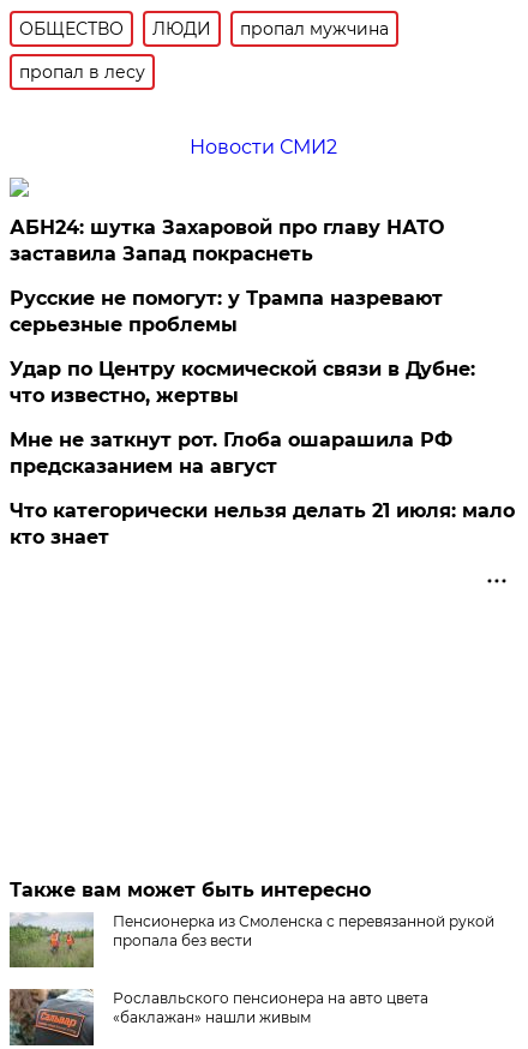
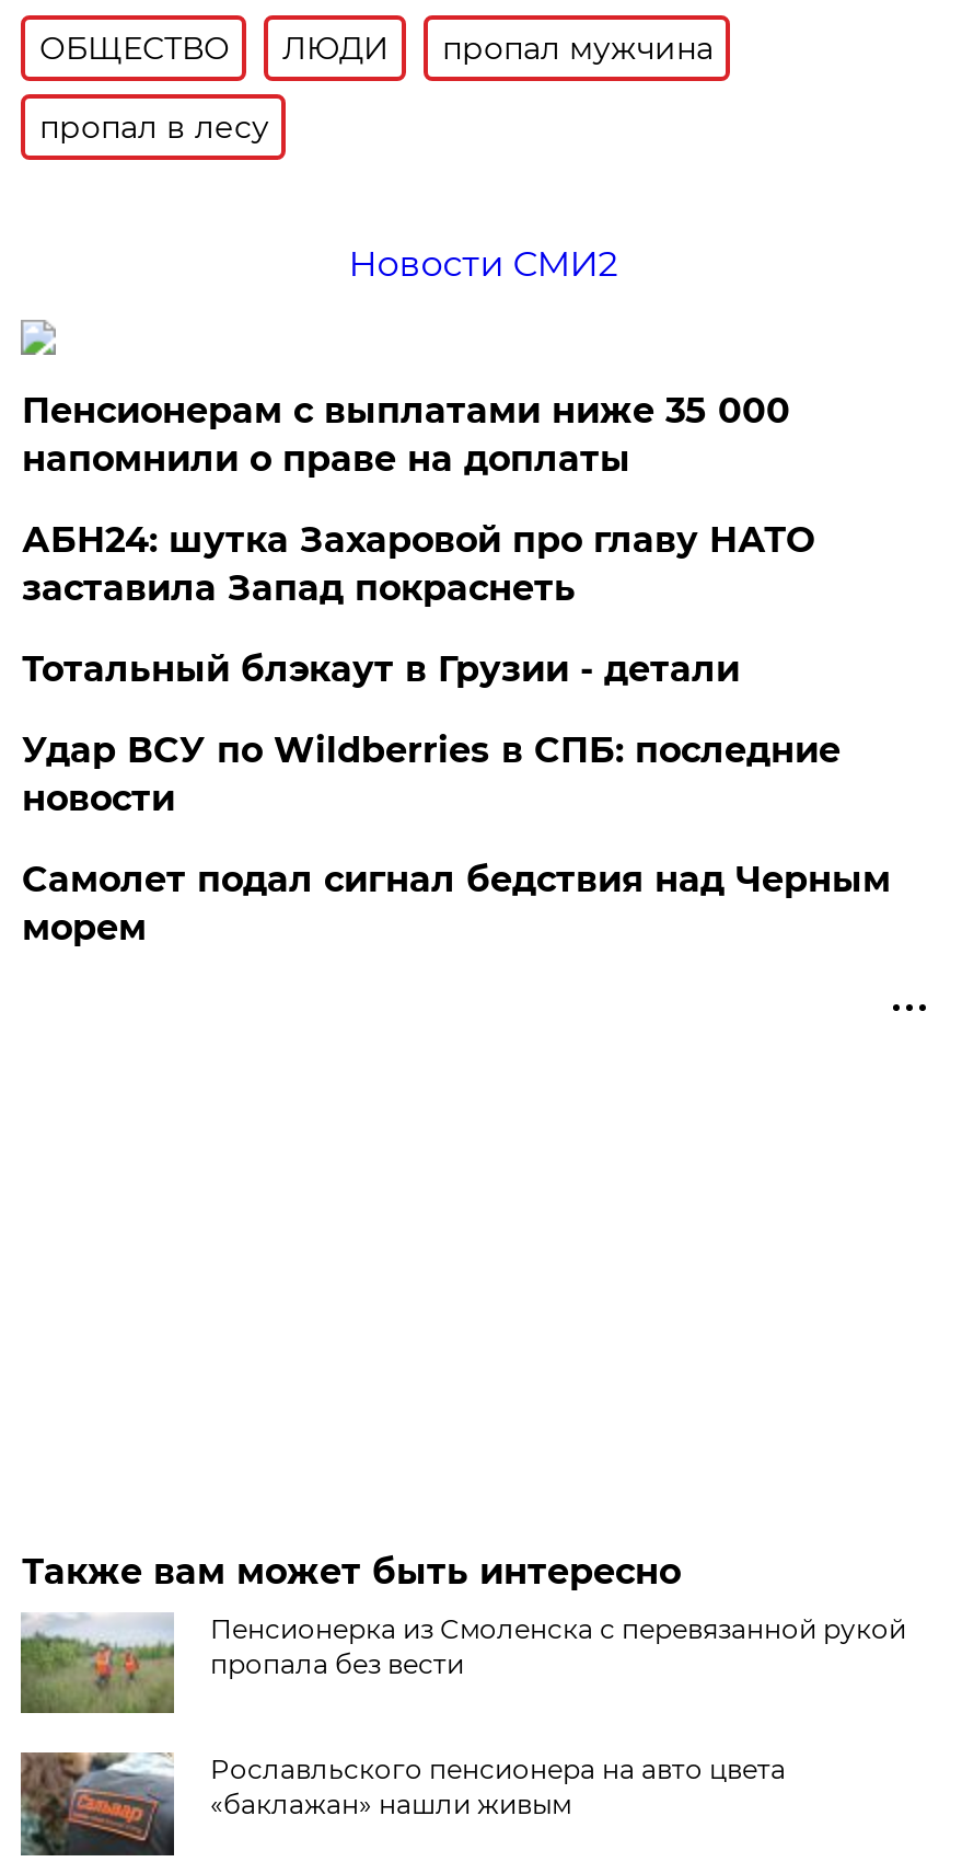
none -> [22,390,790,480] Пенсионерам с выплатами ниже 35 000 | напомнили о праве на доплаты
moved [10,216,444,265] -> [22,519,814,609]: АБН24: шутка Захаровой про главу НАТО | заставила Запад покраснеть
[10,287,515,549] Русские не помогут: у Трампа назревают | серьезные проблемы | Удар по Центру космической связи в Дубне: | что известно, жертвы | Мне не заткнут рот. Глоба ошарашила РФ | предсказанием на август | Что категорически нельзя делать 21 июля: мало | кто знает -> [22,648,891,949] Тотальный блэкаут в Грузии - детали | Удар ВСУ по Wildberries в СПБ: последние | новости | Самолет подал сигнал бедствия над Черным | морем

